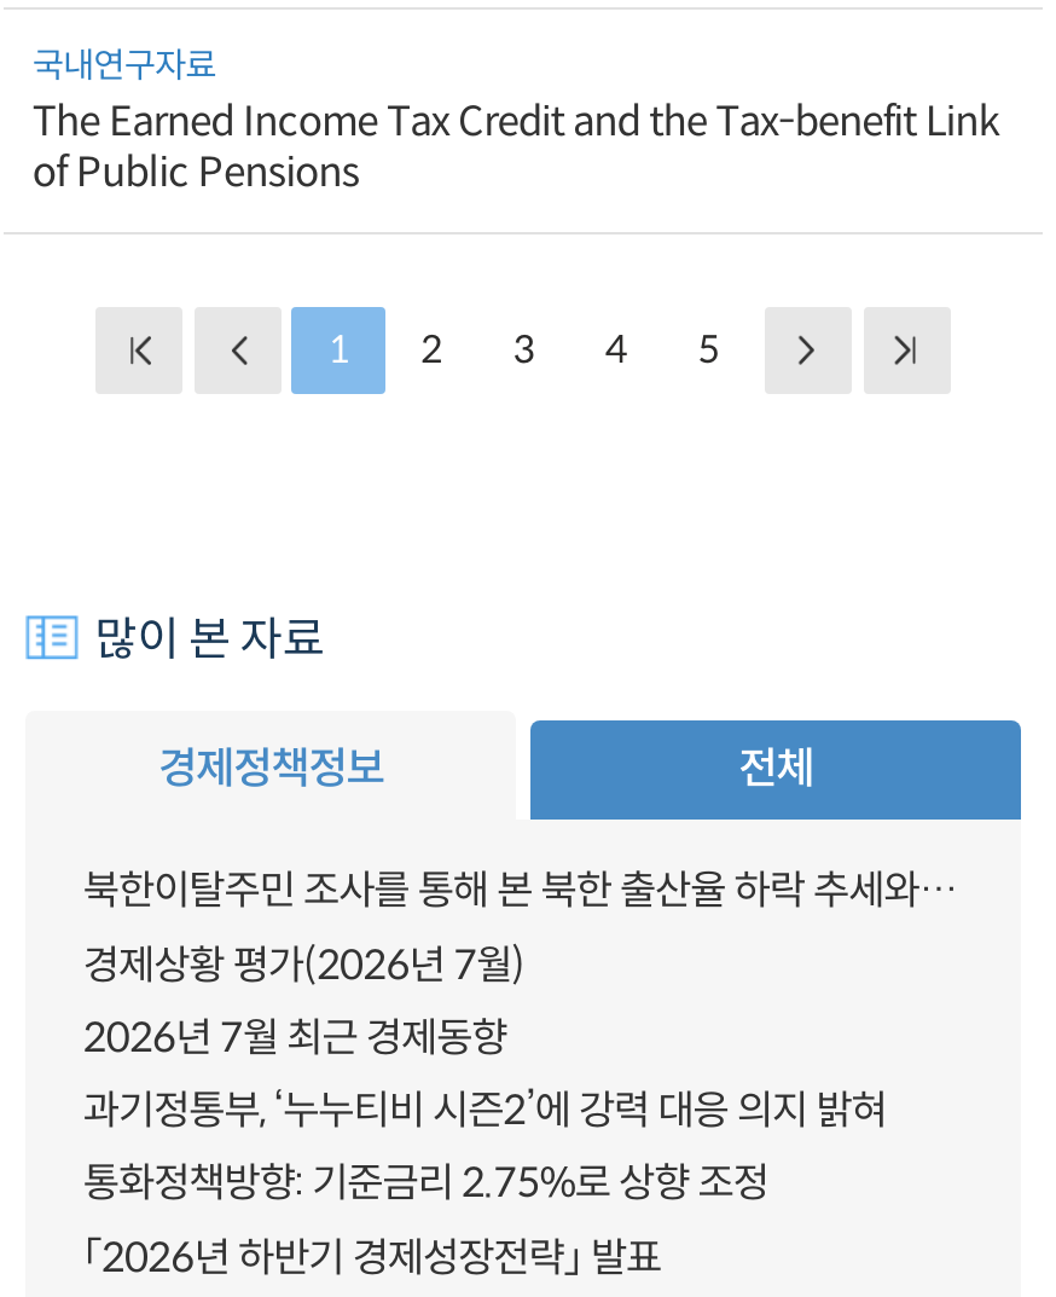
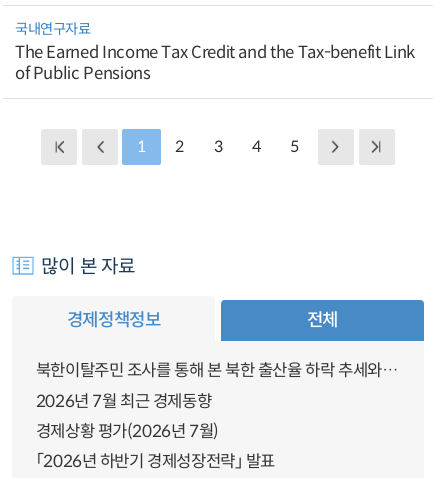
moved [83,939,525,990] -> [36,421,219,442]: 경제상황 평가(2026년 7월)
[83,1086,886,1210] 과기정통부, ‘누누티비 시즌2’에 강력 대응 의지 밝혀 | 통화정책방향: 기준금리 2.75%로 상향 조정 -> none

